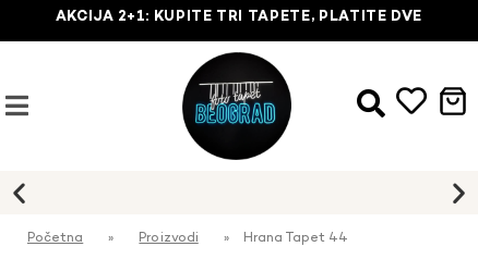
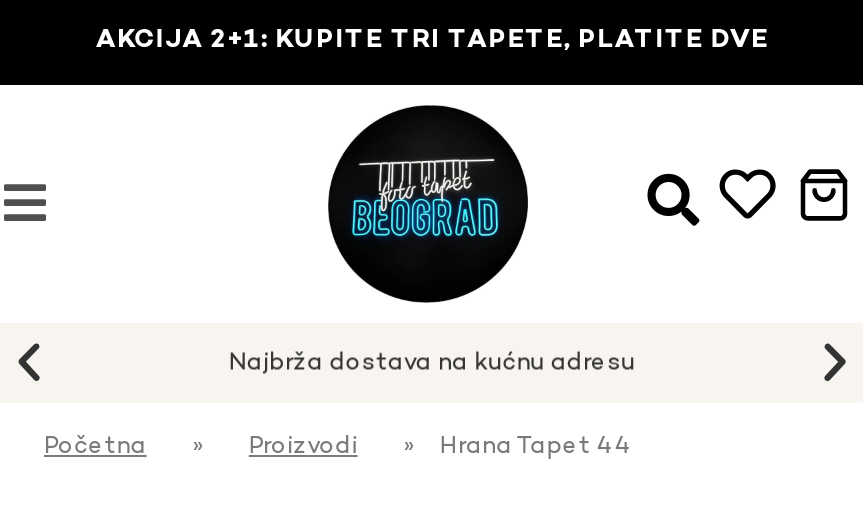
none -> [229,349,635,377] Najbrža dostava na kućnu adresu

